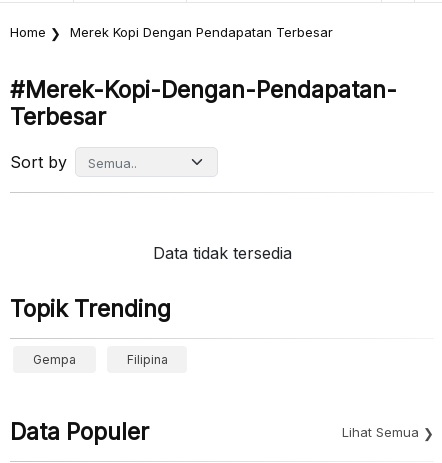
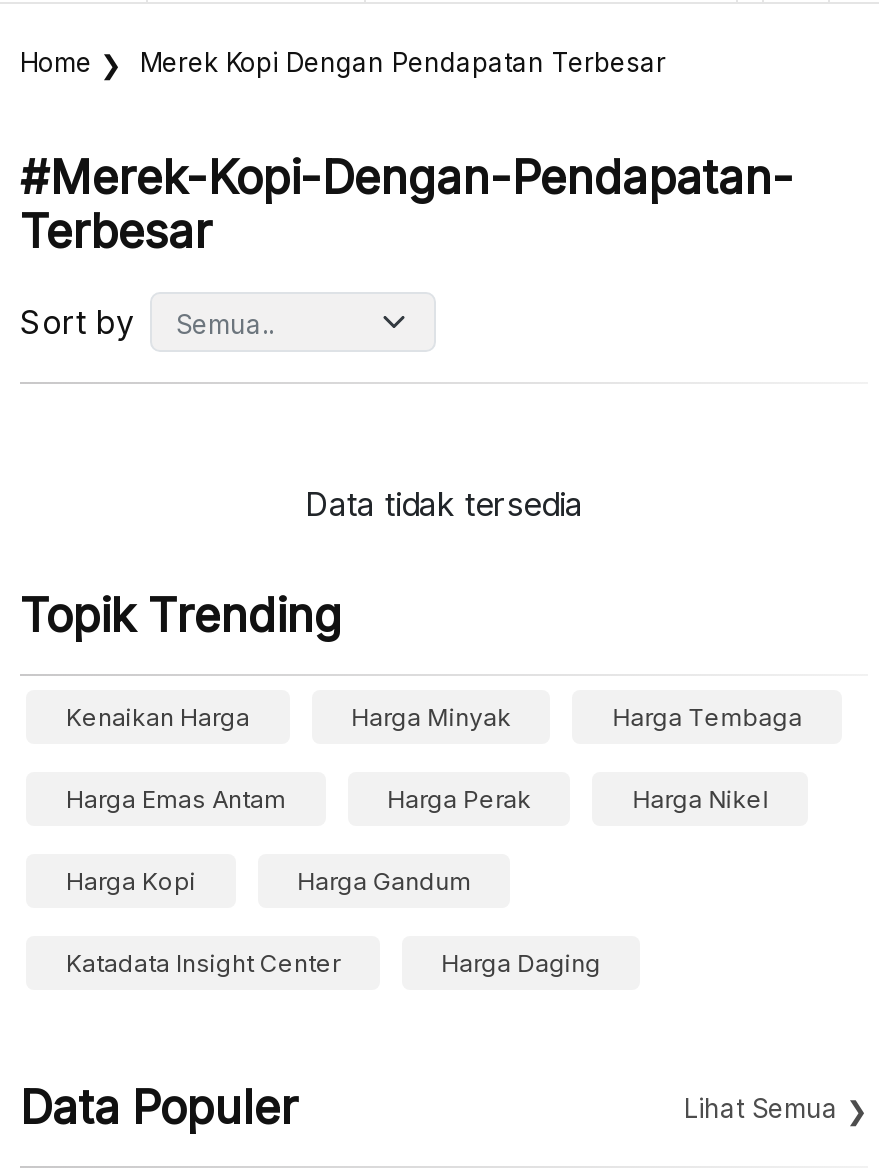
[33,352,168,367] Gempa | Filipina -> [66,702,802,978] Kenaikan Harga | Harga Minyak | Harga Tembaga | Harga Emas Antam | Harga Perak | Harga Nikel | Harga Kopi | Harga Gandum | Katadata Insight Center | Harga Daging

